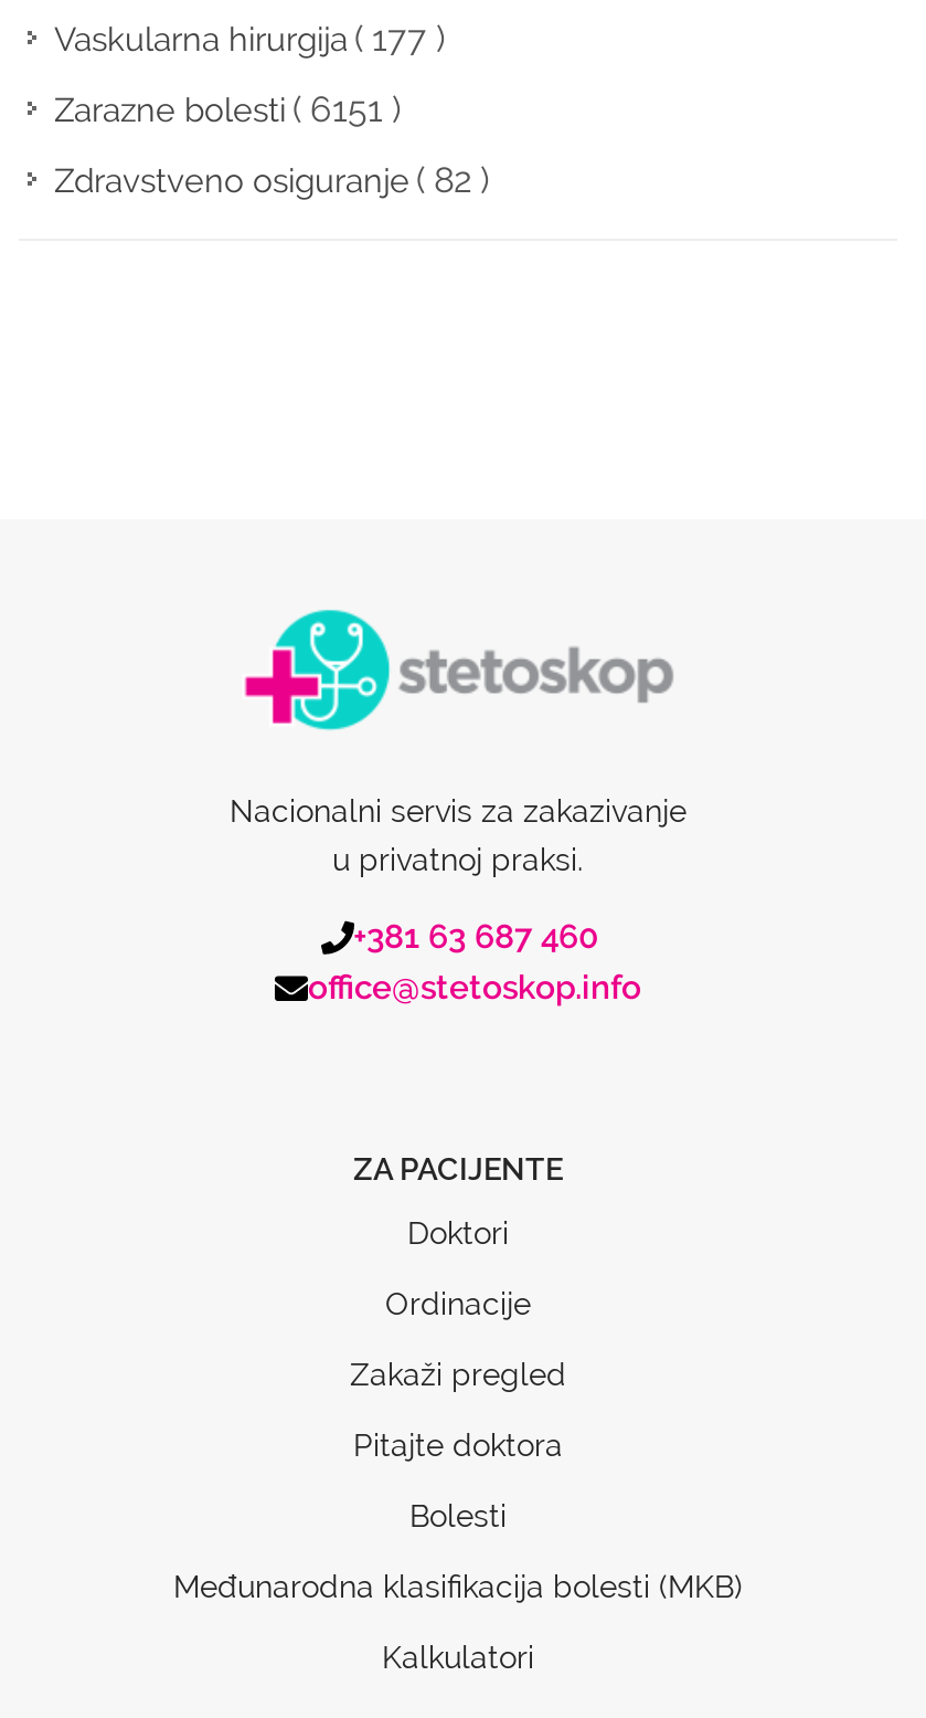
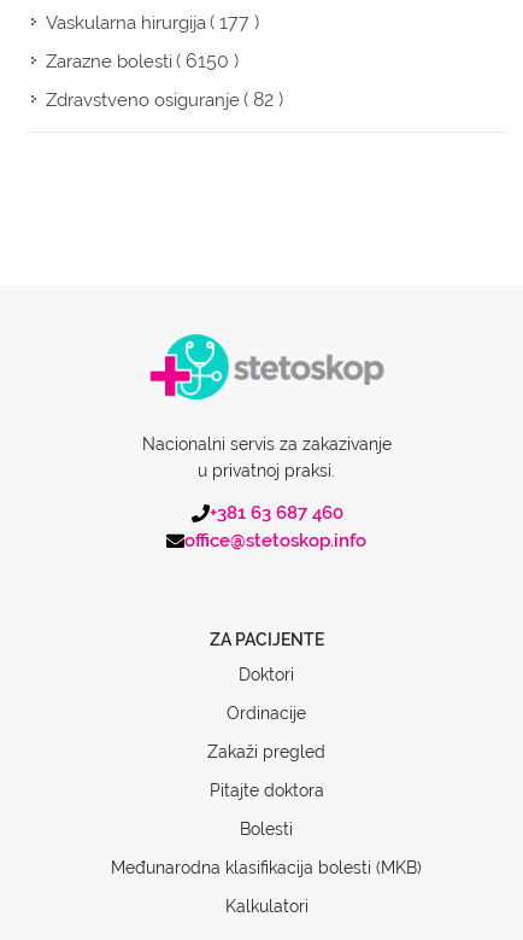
[54,88,401,130] Zarazne bolesti ( 6151 ) -> [46,49,239,72] Zarazne bolesti ( 6150 )

